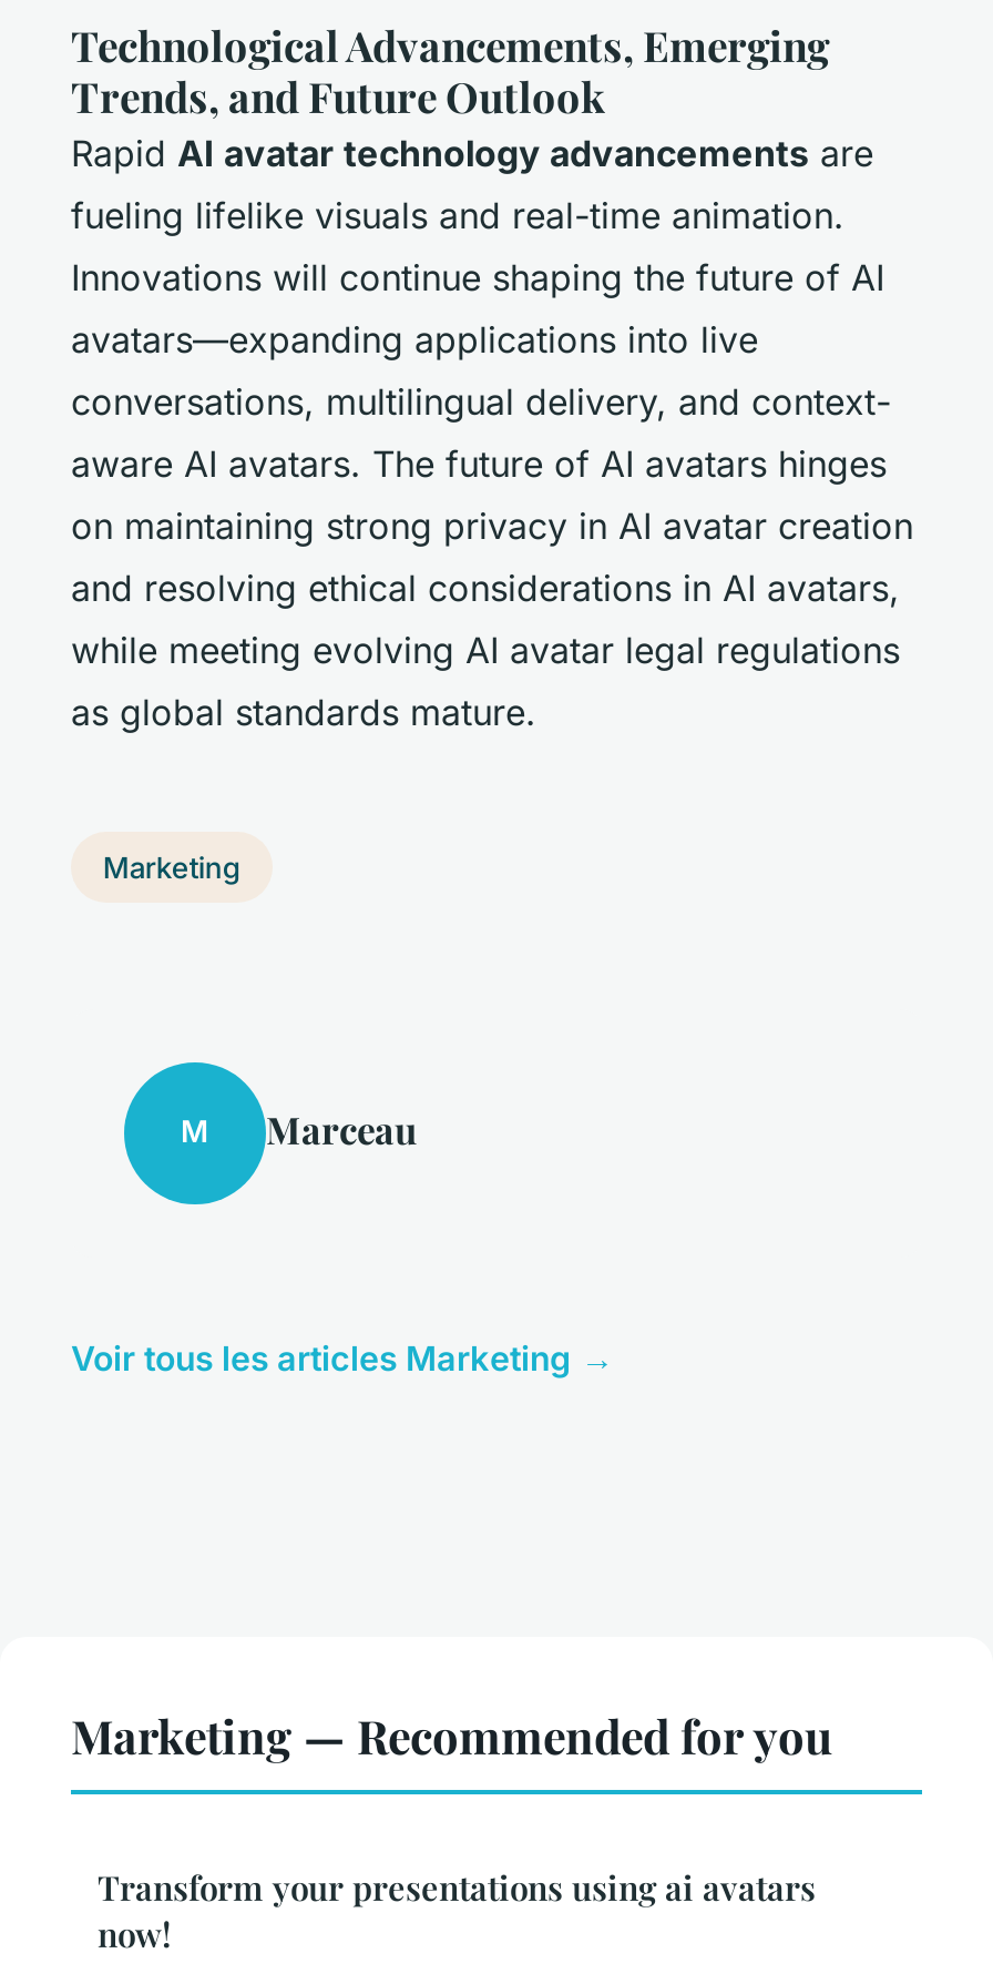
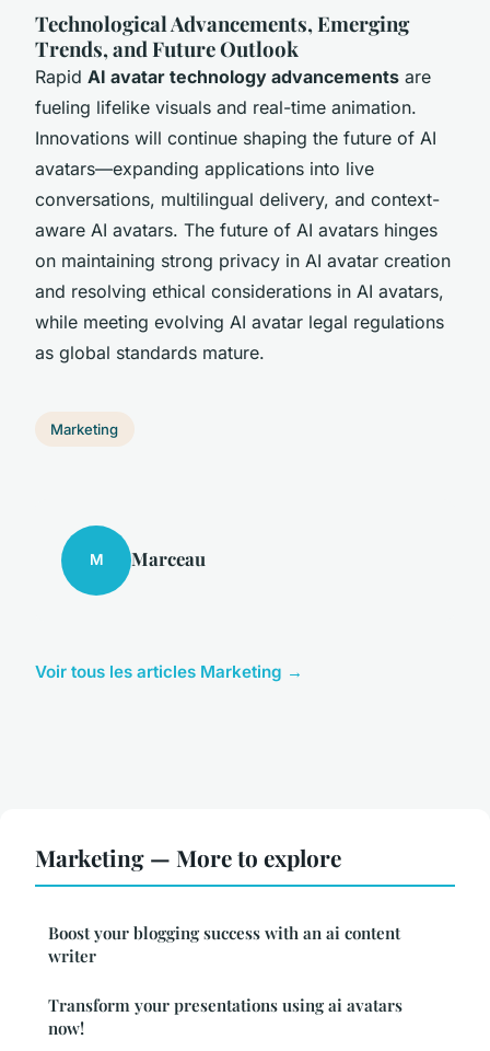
[71,1703,833,1765] Marketing — Recommended for you -> [35,841,400,966] Marketing — More to explore | Boost your blogging success with an ai content | writer

